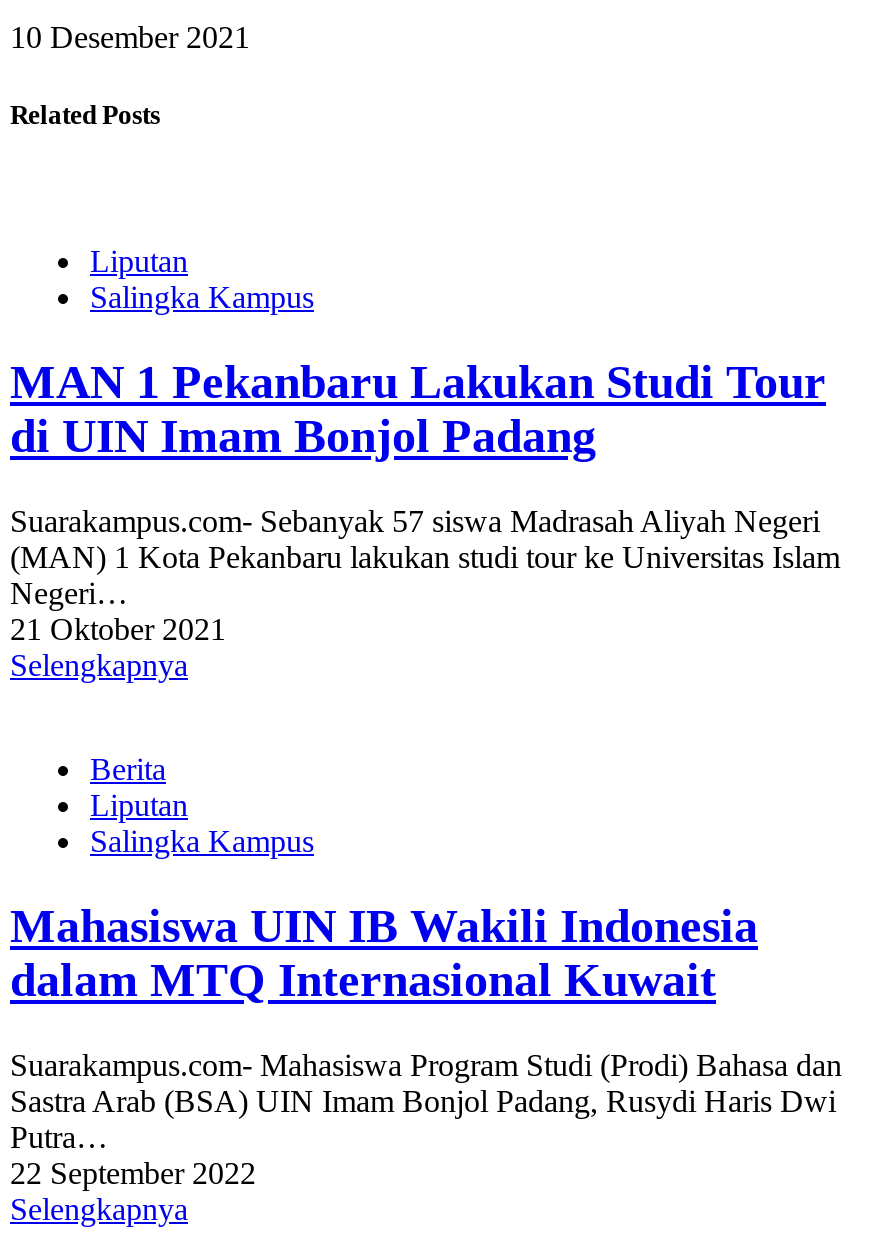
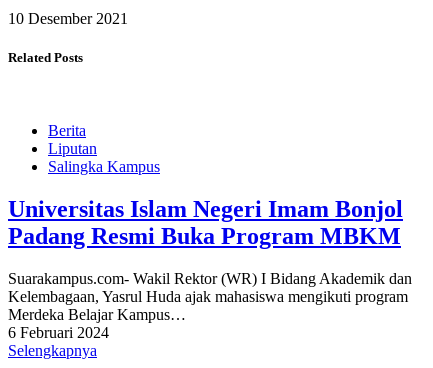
[10,244,840,682] Liputan | Salingka Kampus | MAN 1 Pekanbaru Lakukan Studi Tour | di UIN Imam Bonjol Padang | Suarakampus.com- Sebanyak 57 siswa Madrasah Aliyah Negeri | (MAN) 1 Kota Pekanbaru lakukan studi tour ke Universitas Islam | Negeri… | 21 Oktober 2021 | Selengkapnya -> none
[10,900,758,1006] Mahasiswa UIN IB Wakili Indonesia | dalam MTQ Internasional Kuwait -> [8,196,403,249] Universitas Islam Negeri Imam Bonjol | Padang Resmi Buka Program MBKM
[10,1048,842,1190] Suarakampus.com- Mahasiswa Program Studi (Prodi) Bahasa dan | Sastra Arab (BSA) UIN Imam Bonjol Padang, Rusydi Haris Dwi | Putra… | 22 September 2022 -> [8,270,412,341] Suarakampus.com- Wakil Rektor (WR) I Bidang Akademik dan | Kelembagaan, Yasrul Huda ajak mahasiswa mengikuti program | Merdeka Belajar Kampus… | 6 Februari 2024

